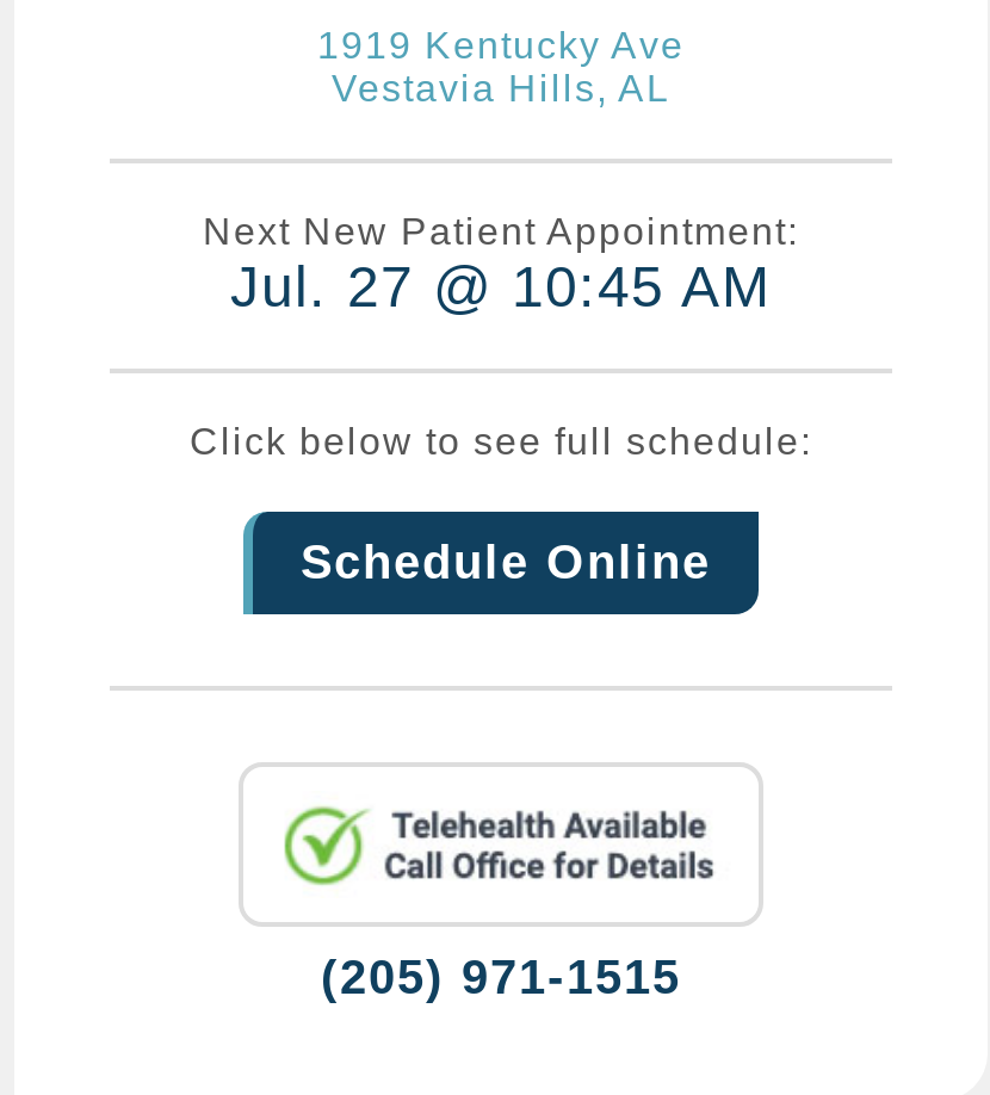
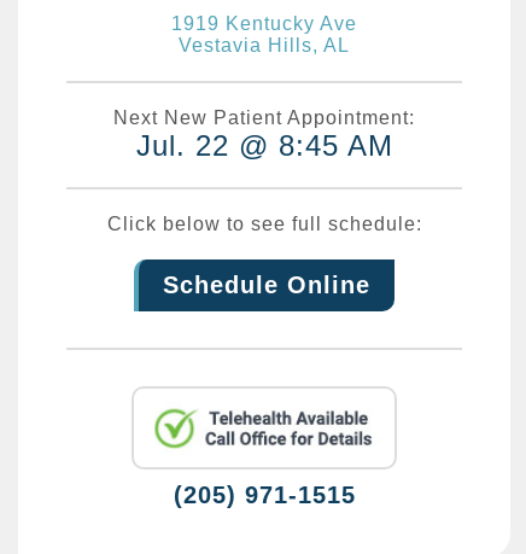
[230,255,772,319] Jul. 27 @ 10:45 AM -> [136,129,393,161] Jul. 22 @ 8:45 AM

